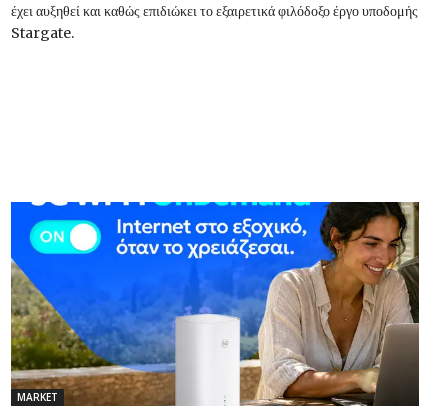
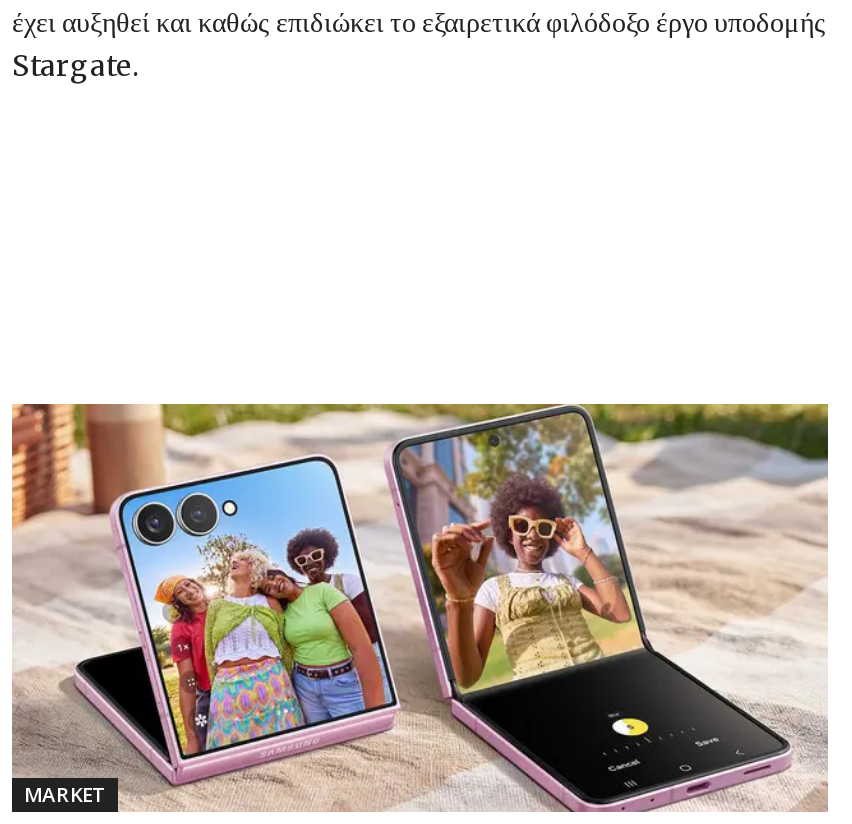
[10,201,420,407] [image] -> [10,402,830,814] [image]

